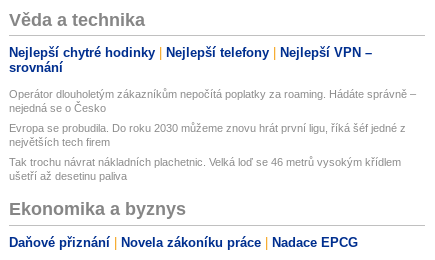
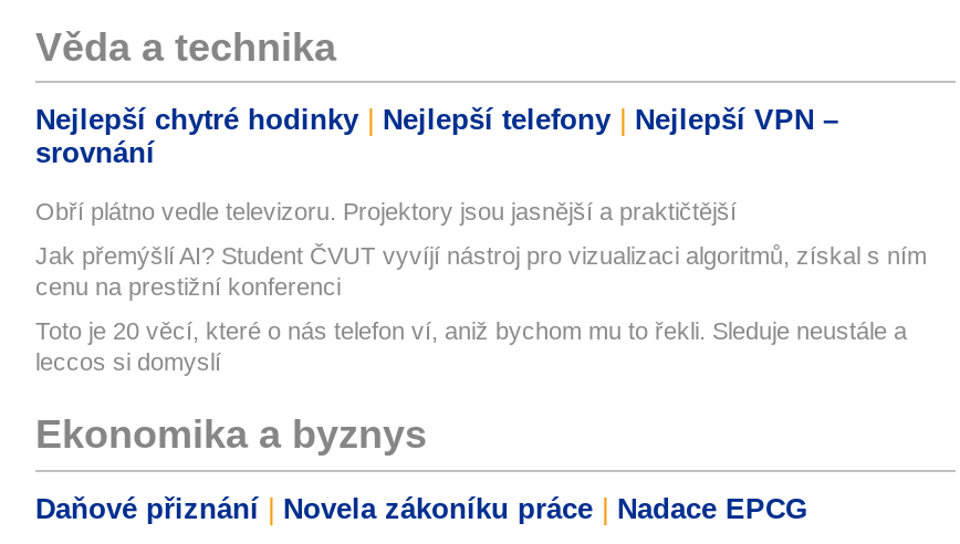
[9,88,416,114] Operátor dlouholetým zákazníkům nepočítá poplatky za roaming. Hádáte správně – | nejedná se o Česko -> [35,198,737,225] Obří plátno vedle televizoru. Projektory jsou jasnější a praktičtější
[9,122,406,148] Evropa se probudila. Do roku 2030 můžeme znovu hrát první ligu, říká šéf jedné z | největších tech firem -> [35,242,927,300] Jak přemýšlí AI? Student ČVUT vyvíjí nástroj pro vizualizaci algoritmů, získal s ním | cenu na prestižní konferenci
[9,156,401,182] Tak trochu návrat nákladních plachetnic. Velká loď se 46 metrů vysokým křídlem | ušetří až desetinu paliva -> [35,318,907,375] Toto je 20 věcí, které o nás telefon ví, aniž bychom mu to řekli. Sleduje neustále a | leccos si domyslí

